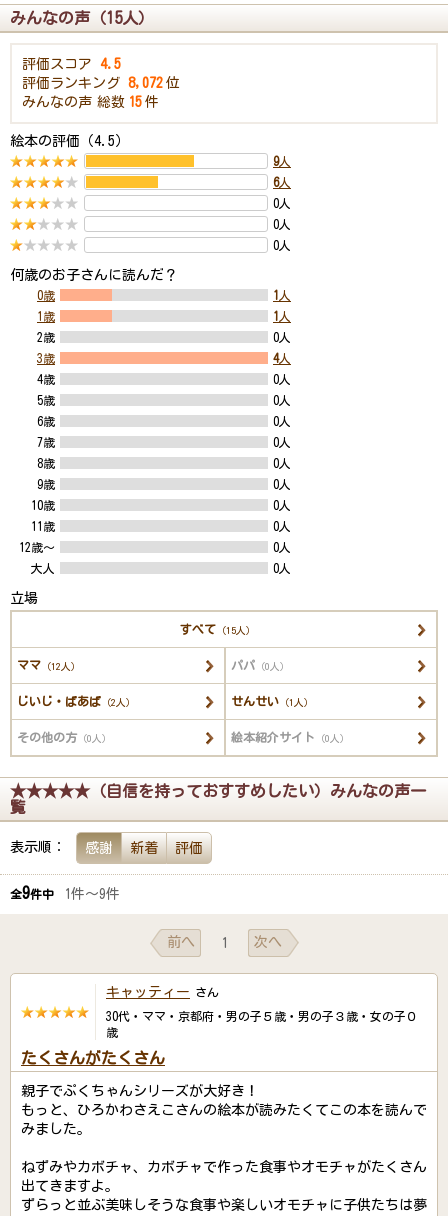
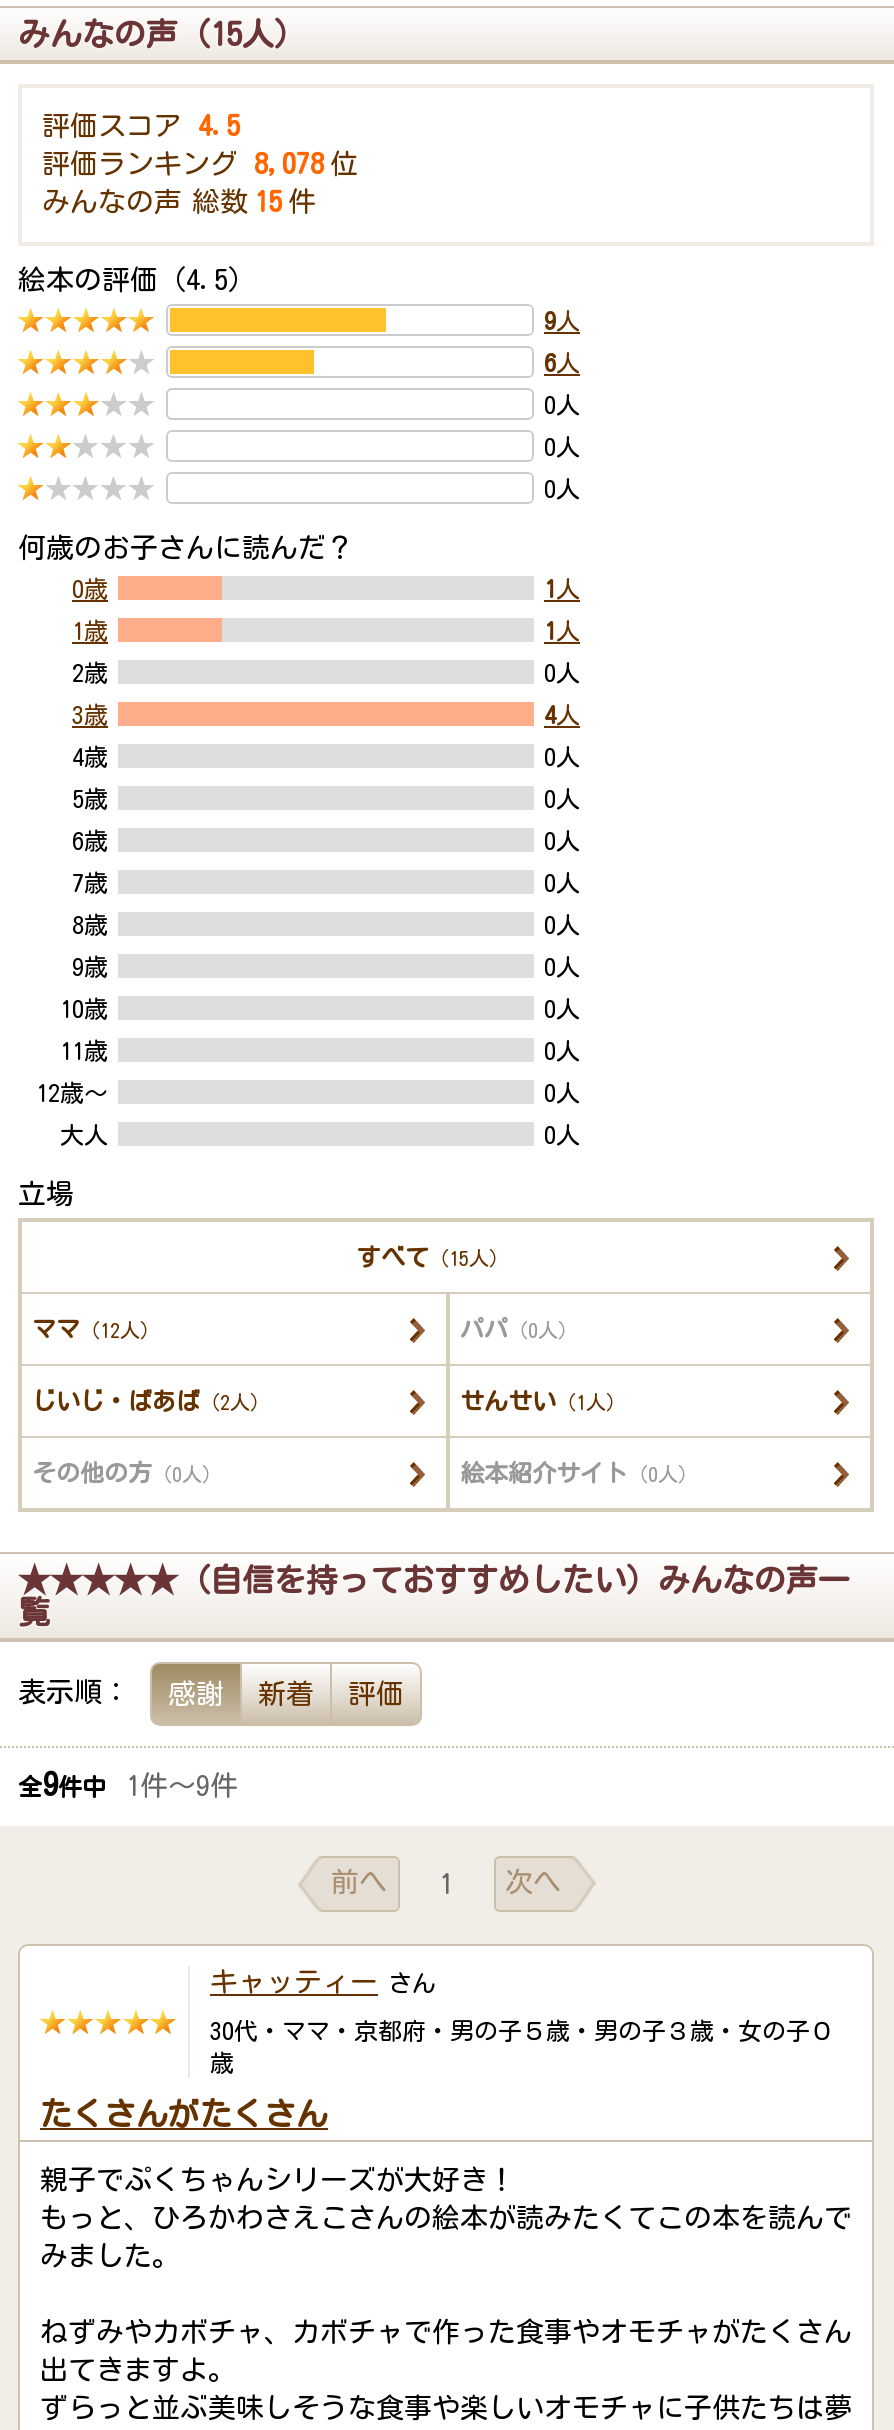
[22,76,180,90] 評価ランキング 8,072 位 -> [42,150,358,178] 評価ランキング 8,078 位

